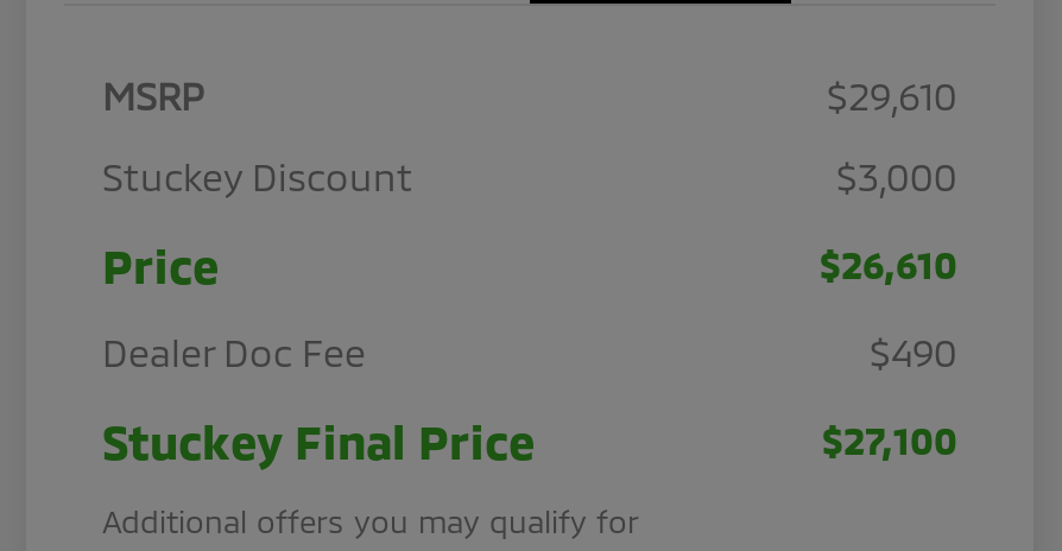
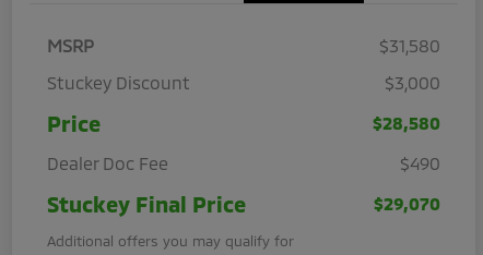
[827,72,957,118] $29,610 -> [379,35,440,56] $31,580
[820,241,957,286] $26,610 -> [373,112,440,133] $28,580
[822,417,957,462] $27,100 -> [374,193,440,214] $29,070

